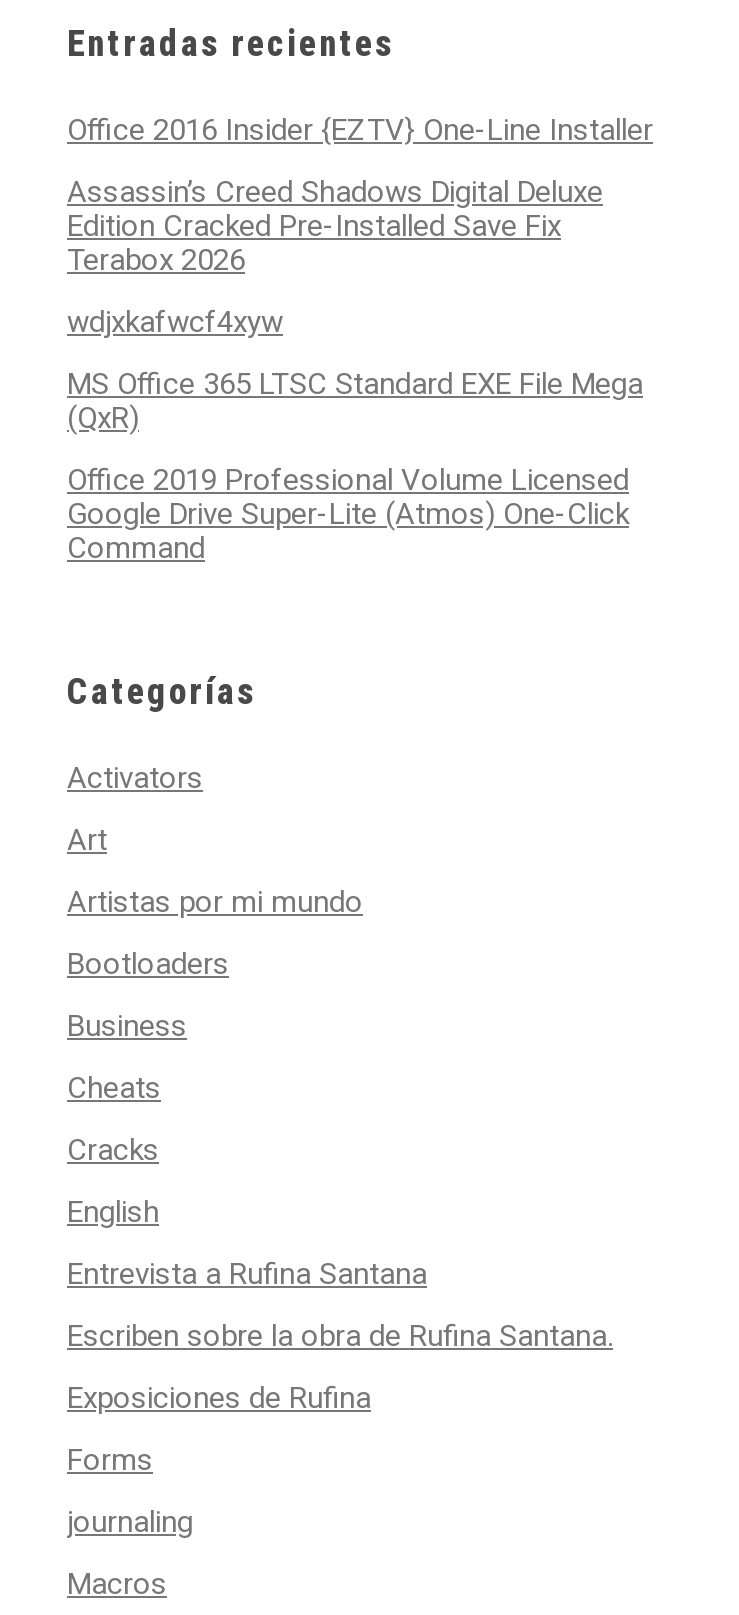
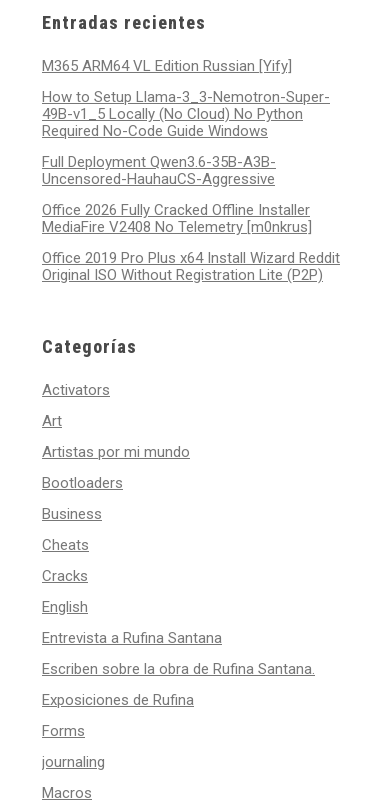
[67,112,653,148] Office 2016 Insider {EZTV} One-Line Installer -> [42,57,292,75] M365 ARM64 VL Edition Russian [Yify]
[67,174,603,278] Assassin’s Creed Shadows Digital Deluxe | Edition Cracked Pre-Installed Save Fix | Terabox 2026 -> [42,88,330,140] How to Setup Llama-3_3-Nemotron-Super- | 49B-v1_5 Locally (No Cloud) No Python | Required No-Code Guide Windows
[67,304,283,340] wdjxkafwcf4xyw -> [42,153,276,188] Full Deployment Qwen3.6-35B-A3B- | Uncensored-HauhauCS-Aggressive
[67,366,643,436] MS Office 365 LTSC Standard EXE File Mega | (QxR) -> [42,201,312,236] Office 2026 Fully Cracked Offline Installer | MediaFire V2408 No Telemetry [m0nkrus]
[67,462,629,566] Office 2019 Professional Volume Licensed | Google Drive Super-Lite (Atmos) One-Click | Command -> [42,249,340,284] Office 2019 Pro Plus x64 Install Wizard Reddit | Original ISO Without Registration Lite (P2P)

